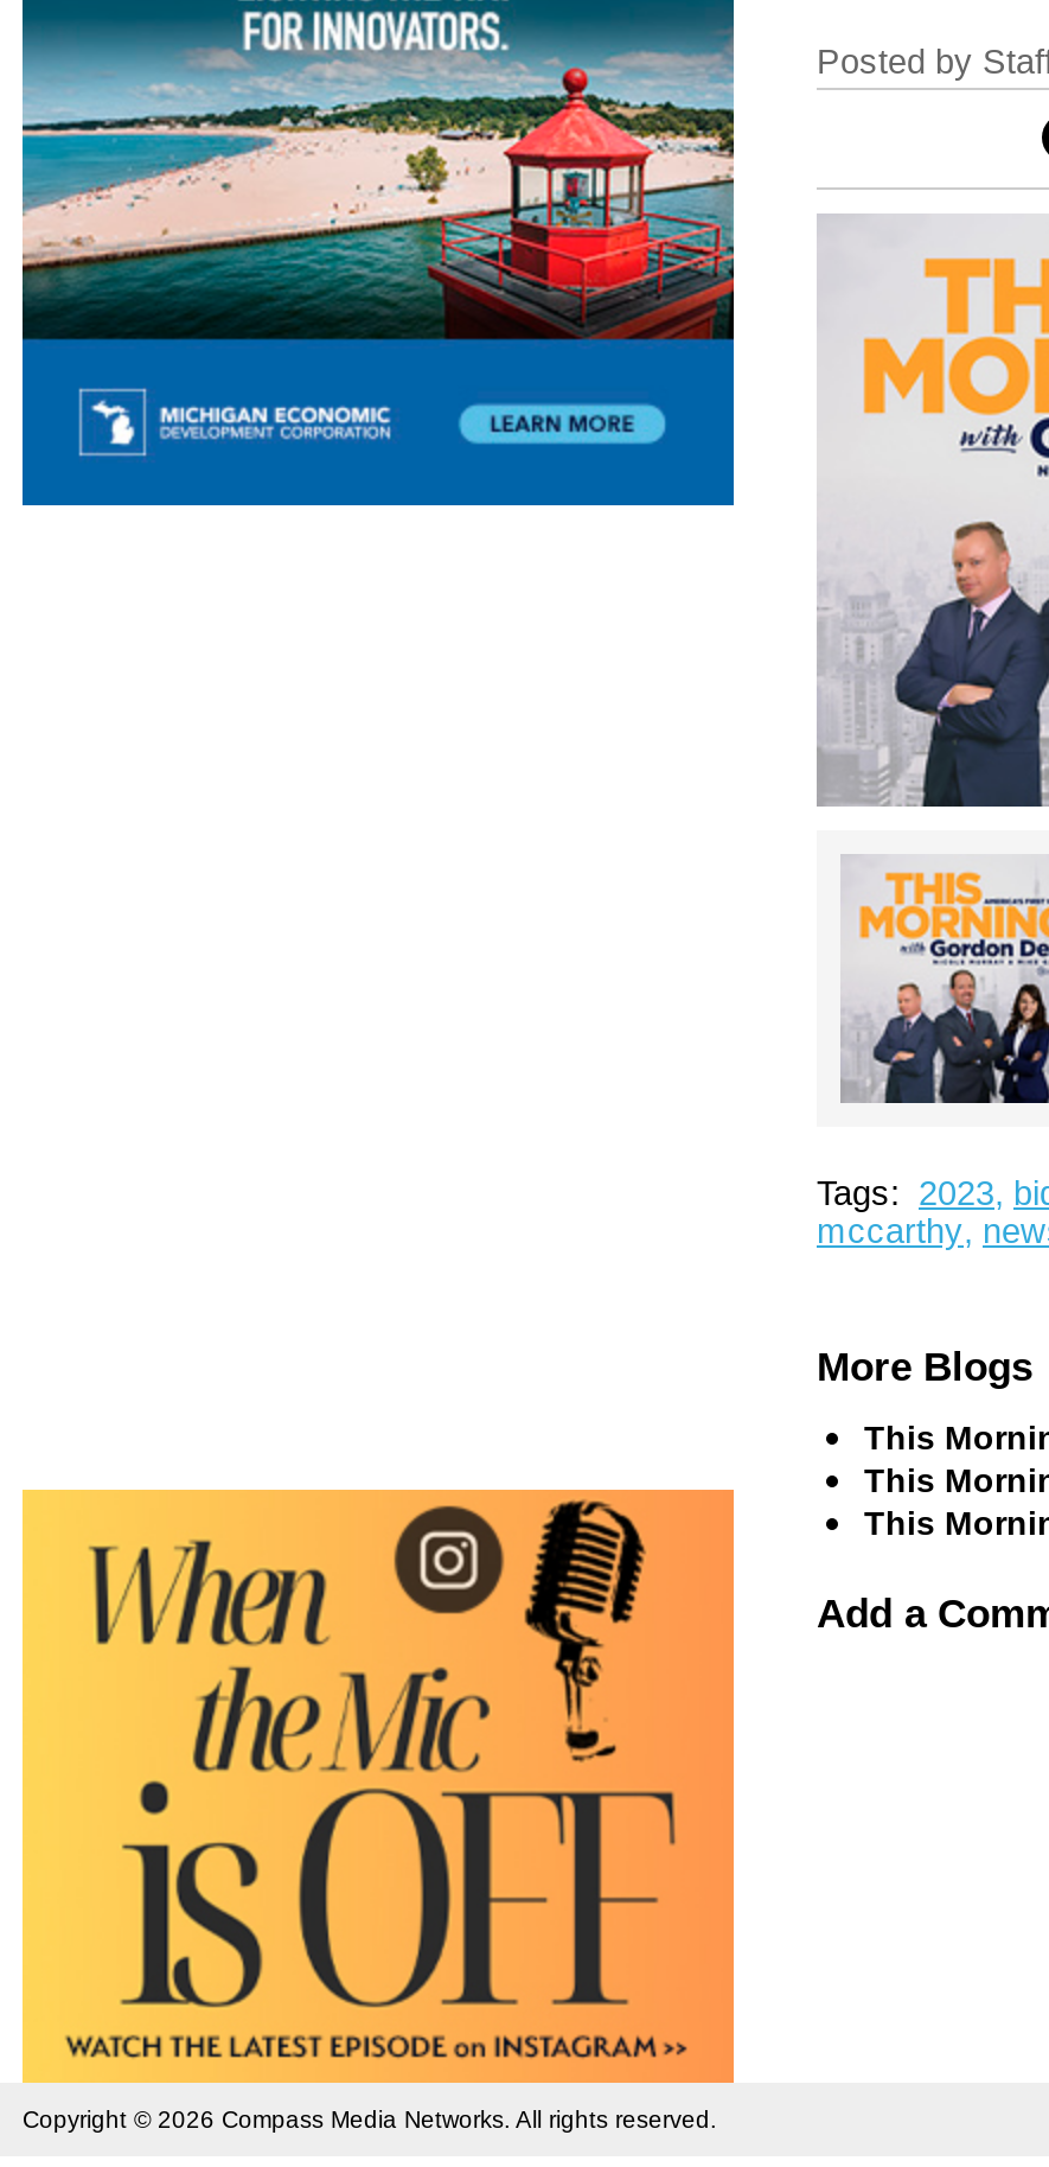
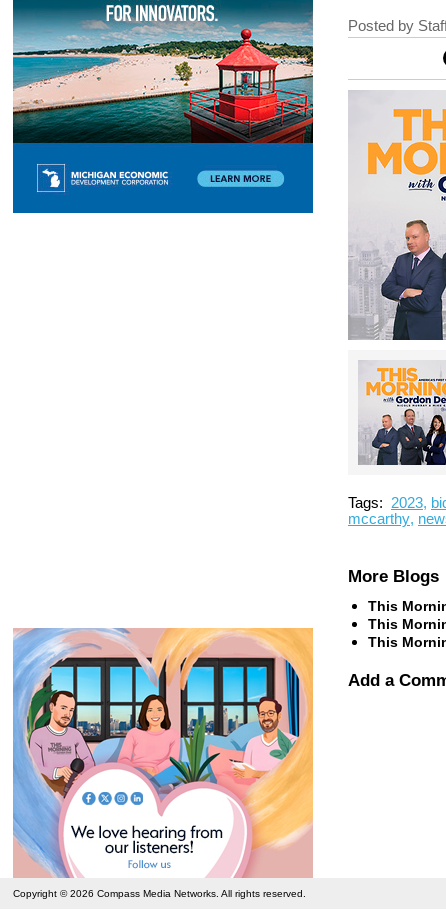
[20,1487,734,2085] [image] -> [12,627,313,878] [image]

